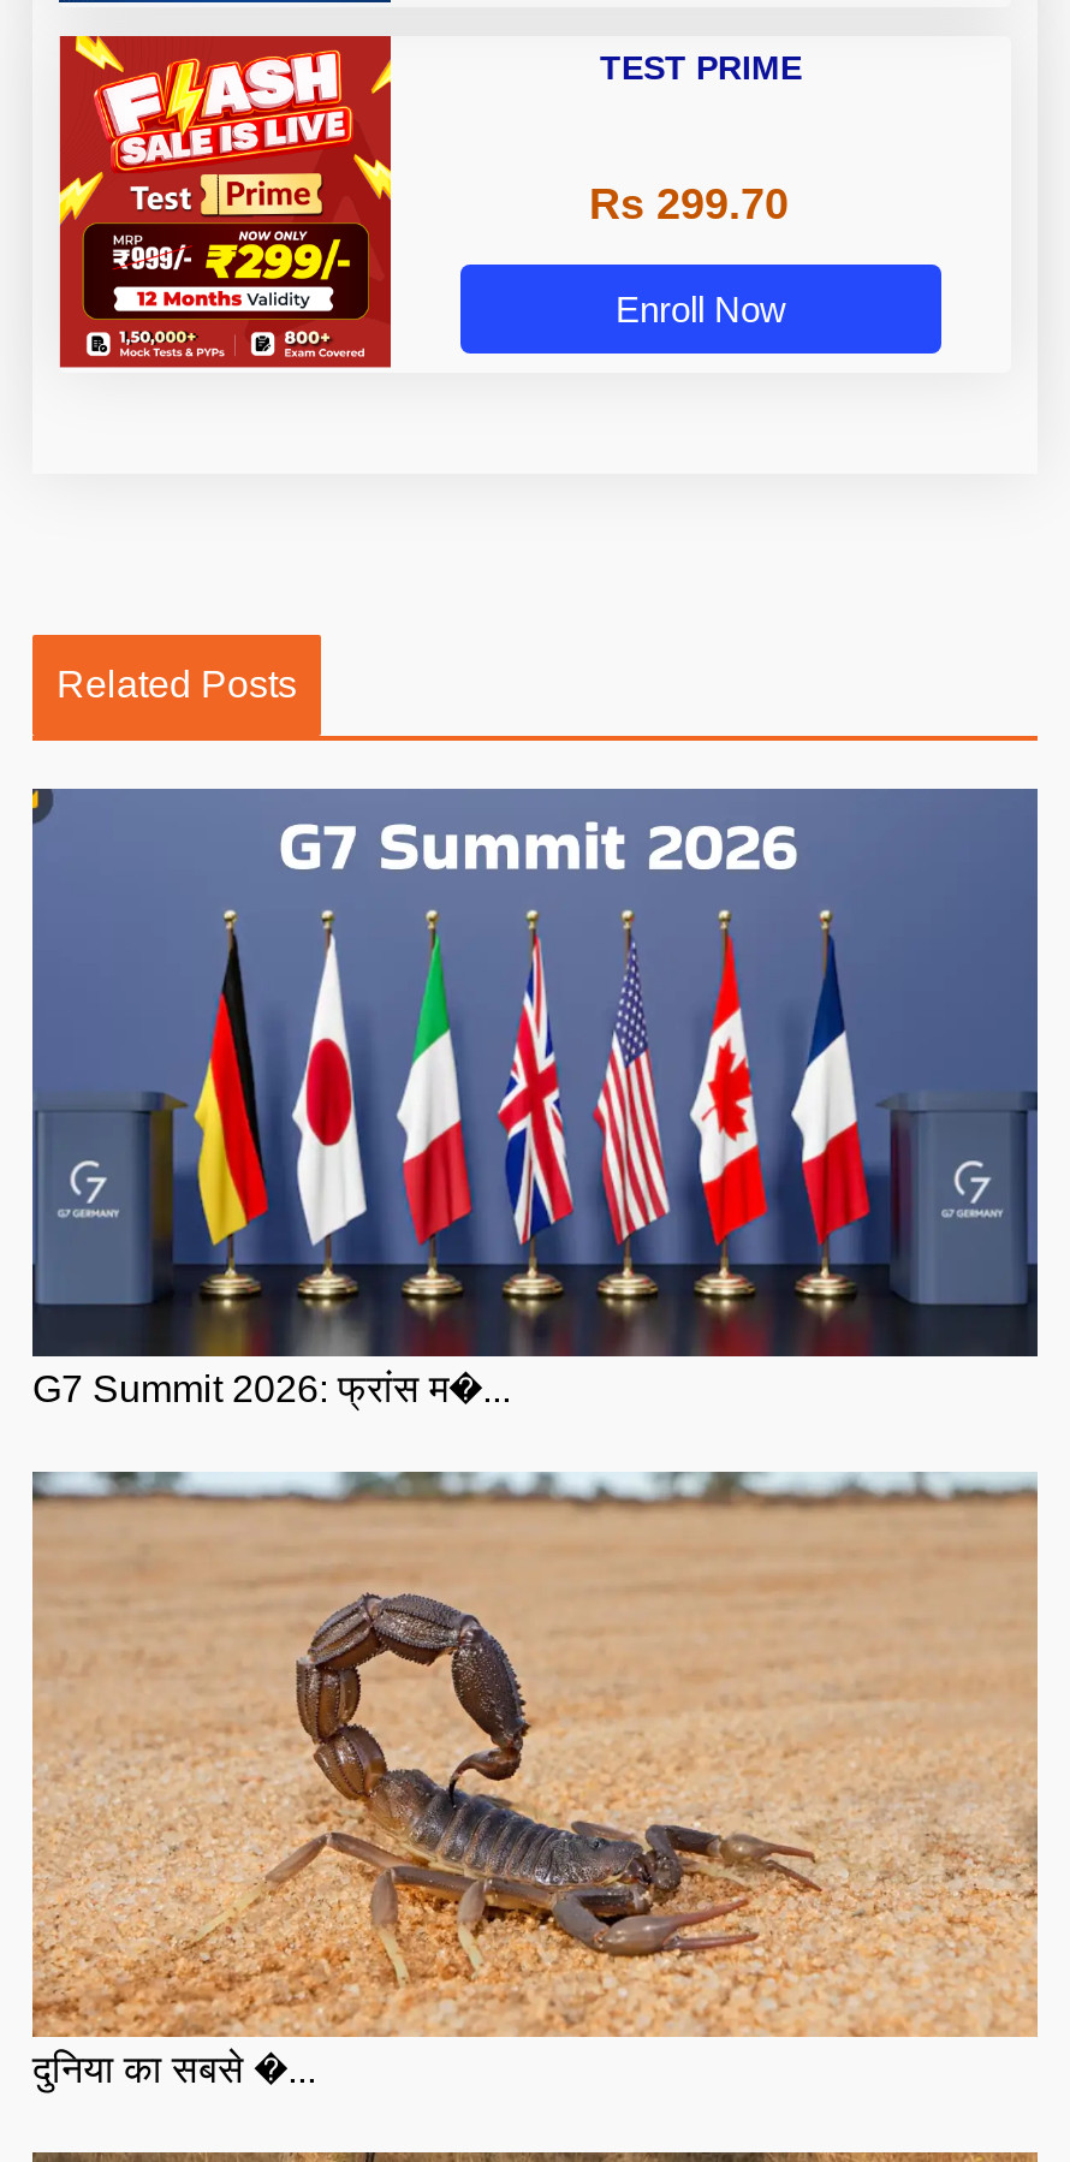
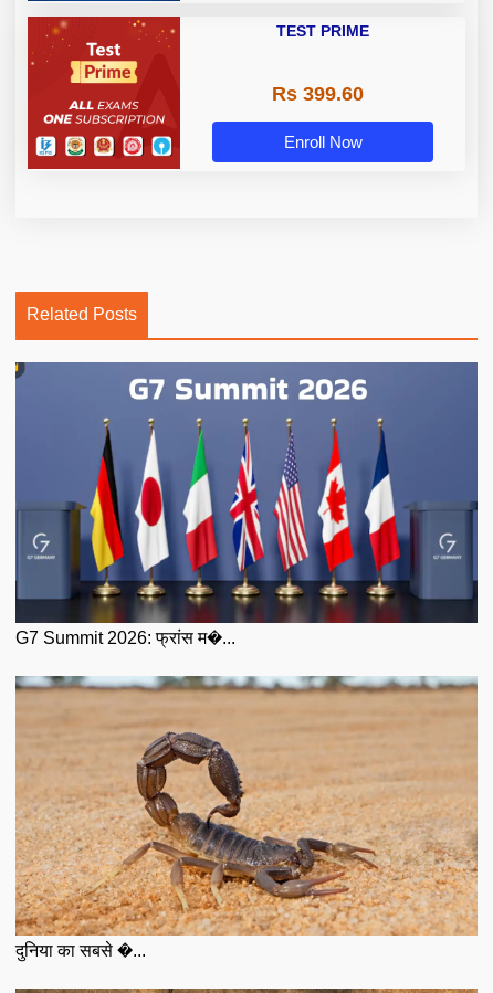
[57,34,393,361] [image] -> [27,15,181,165] [image]
[589,181,789,229] Rs 299.70 -> [271,83,363,105] Rs 399.60

